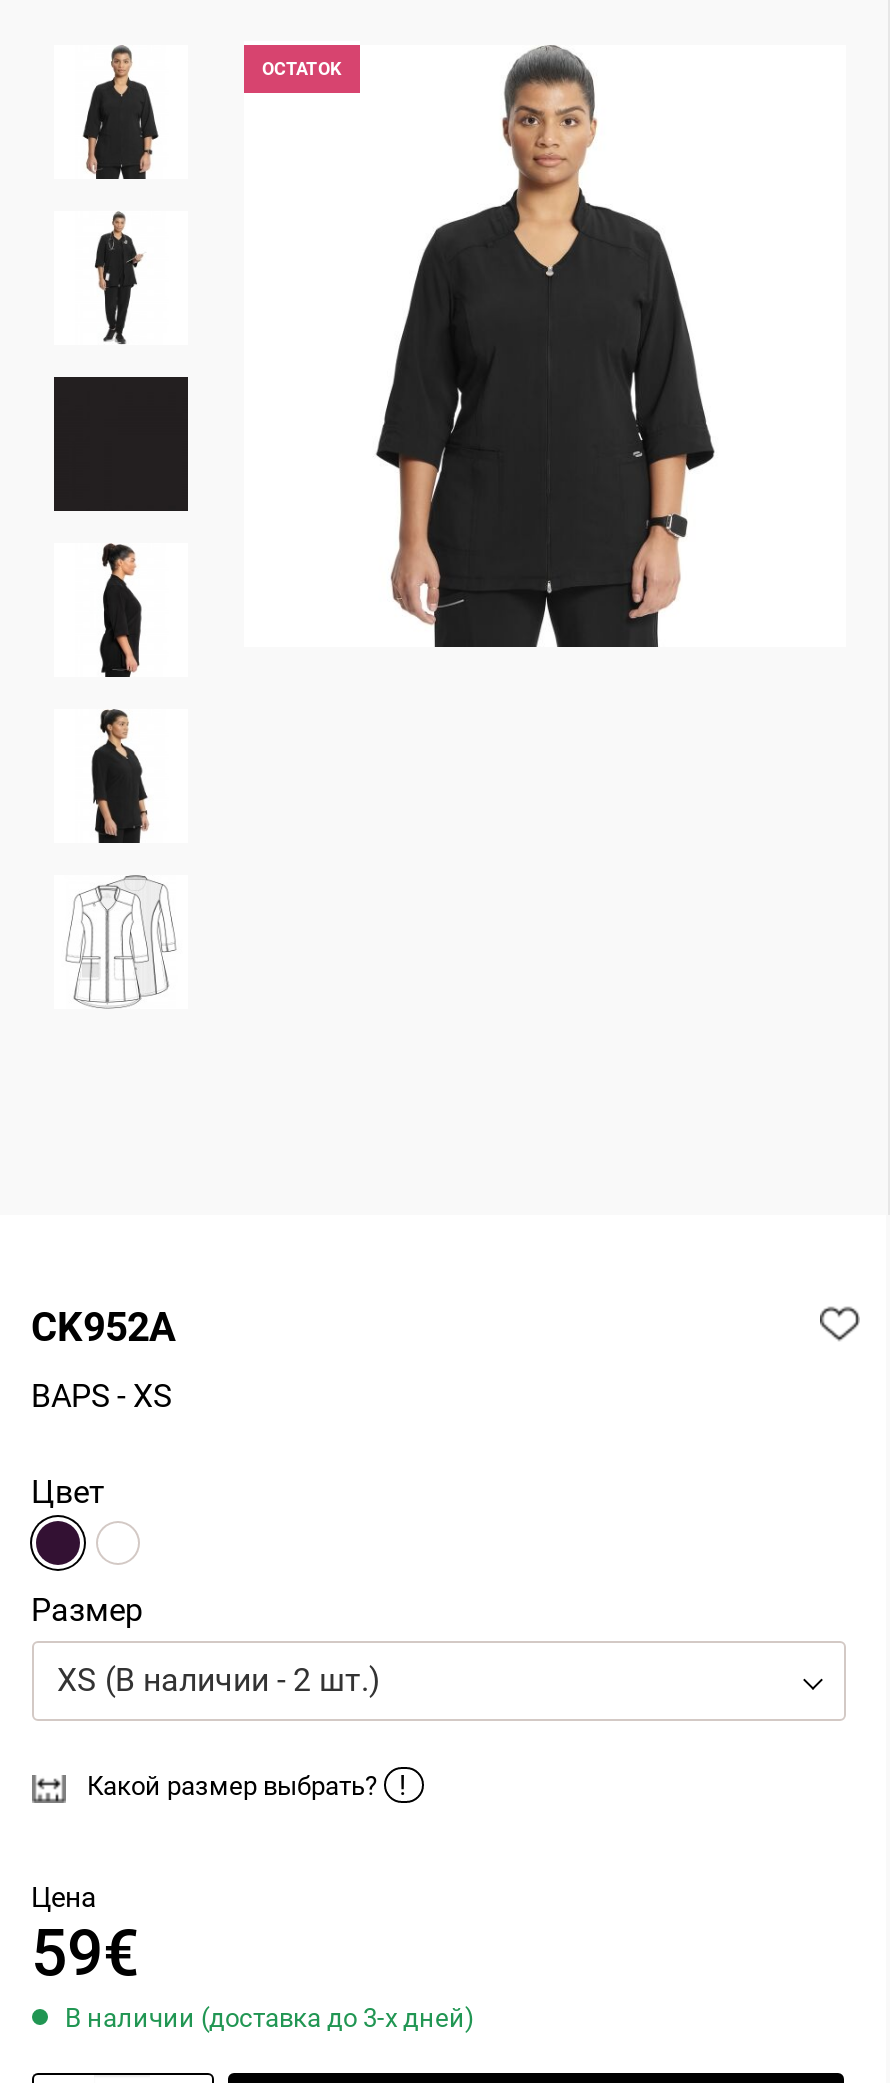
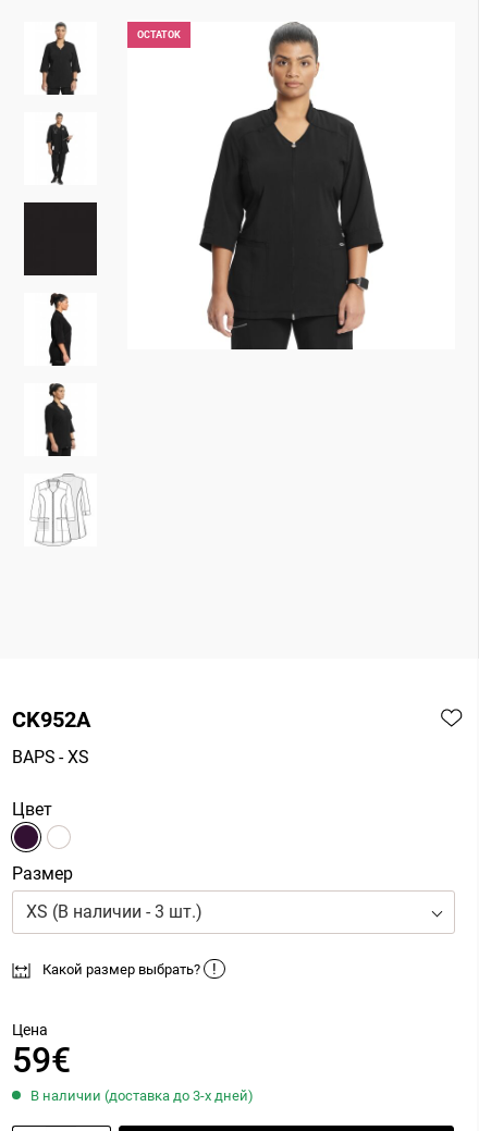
[57,1661,381,1699] XS (В наличии - 2 шт.) -> [26,901,202,922] XS (В наличии - 3 шт.)

